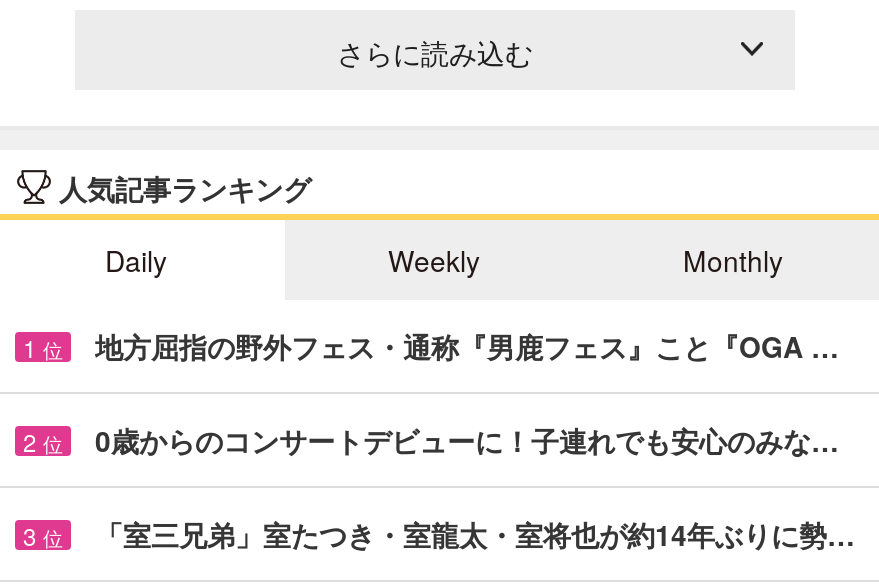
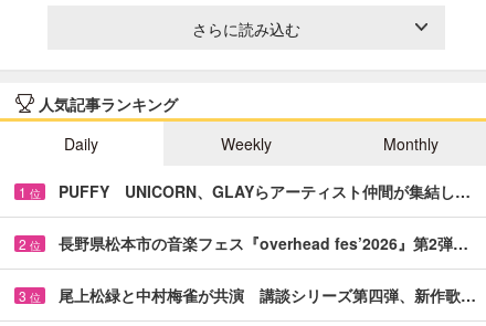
[95,326,839,366] 地方屈指の野外フェス・通称『男鹿フェス』こと『OGA … -> [59,180,471,202] PUFFY UNICORN、GLAYらアーティスト仲間が集結し…
[95,420,839,460] 0歳からのコンサートデビューに！子連れでも安心のみな… -> [59,232,468,254] 長野県松本市の音楽フェス『overhead fes’2026』第2弾…
[95,514,855,554] 「室三兄弟」室たつき・室龍太・室将也が約14年ぶりに勢… -> [59,284,476,306] 尾上松緑と中村梅雀が共演 講談シリーズ第四弾、新作歌…

